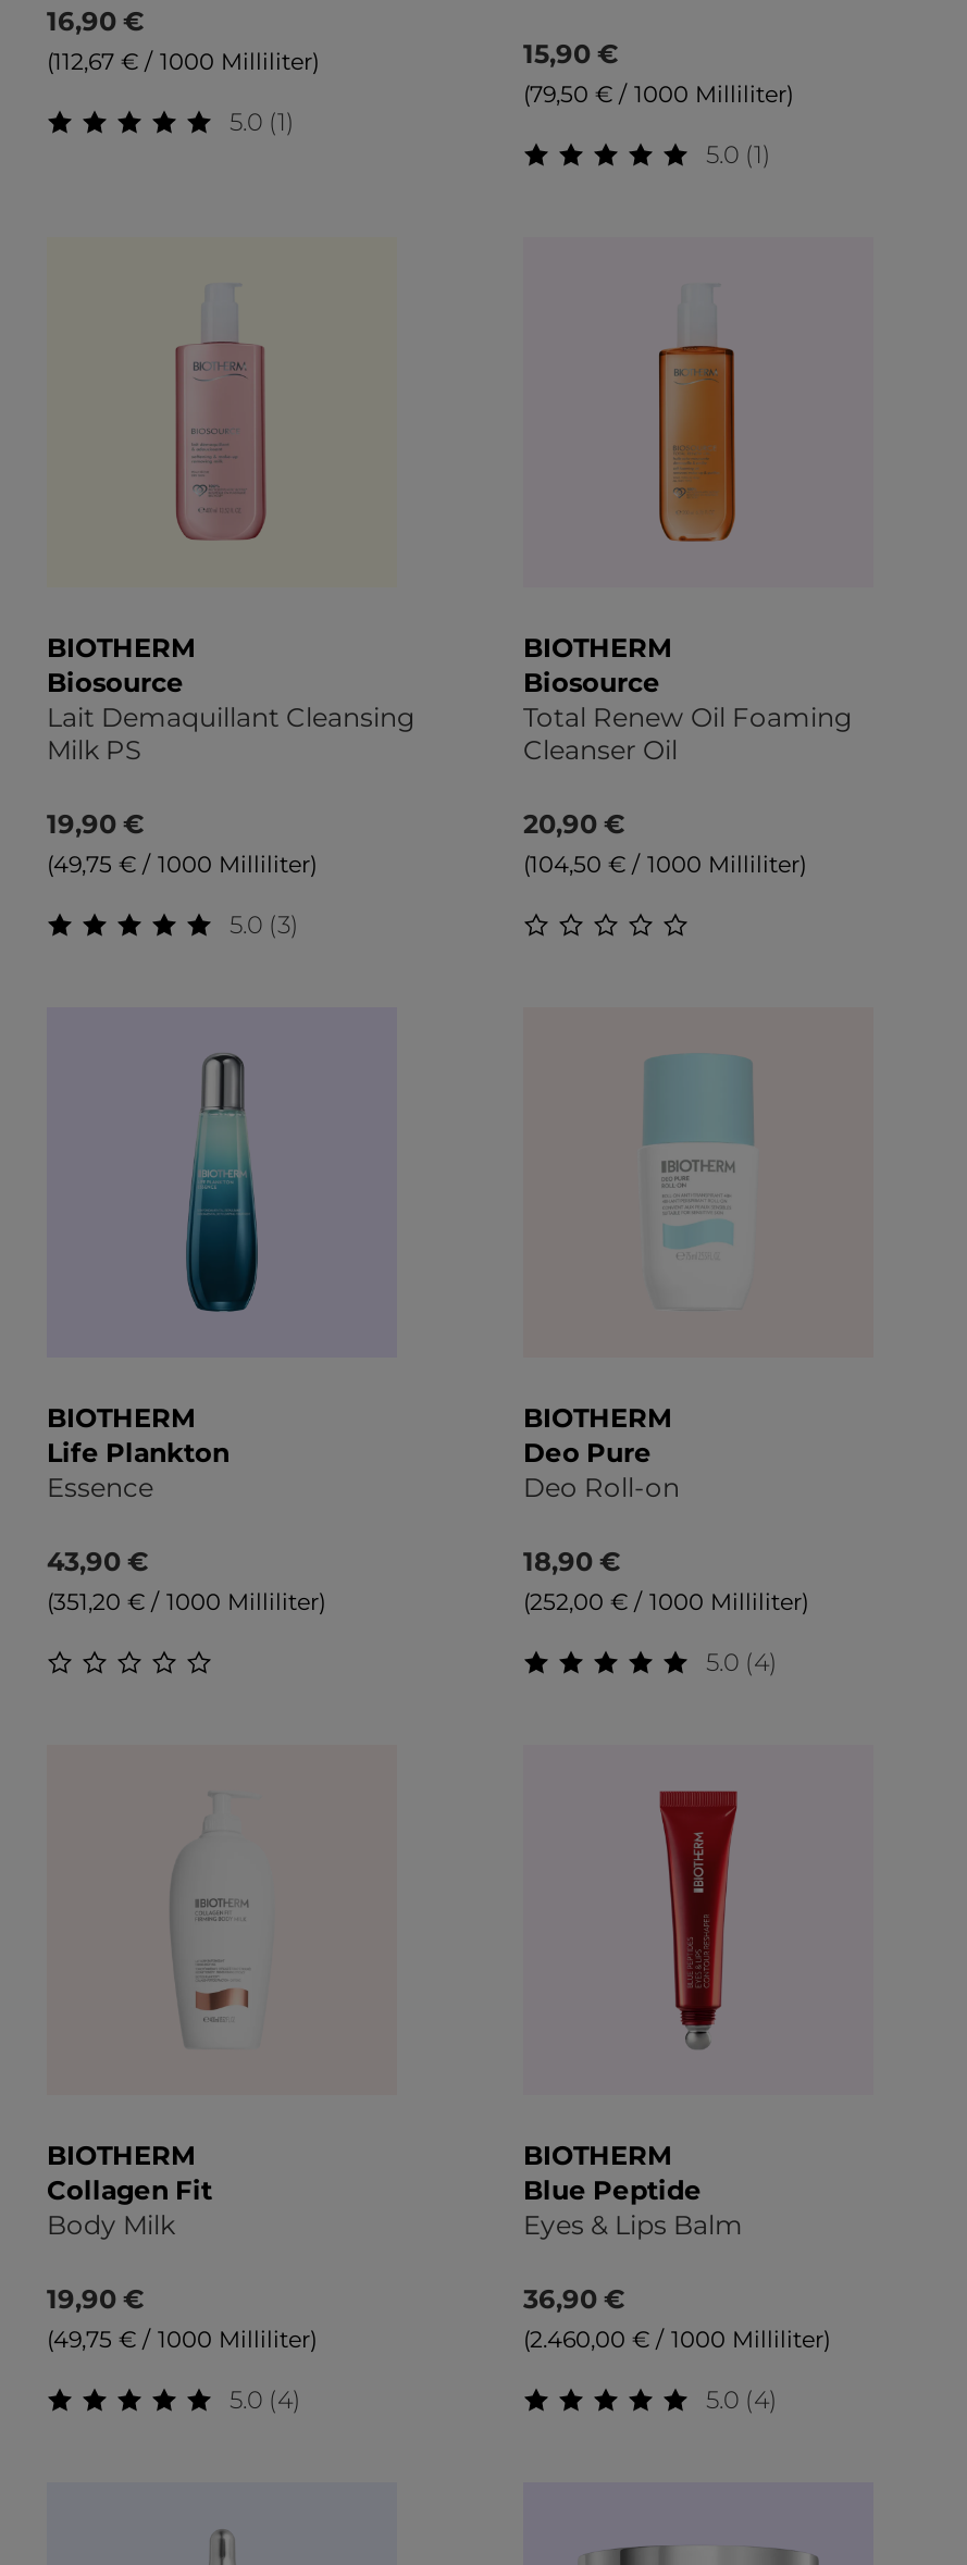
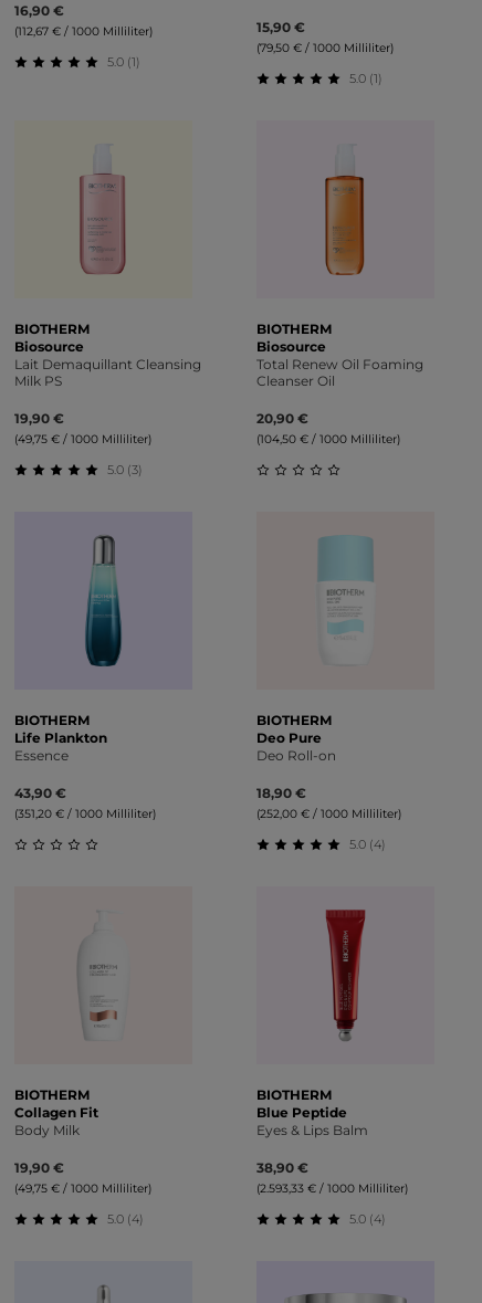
[523,2282,625,2315] 36,90 € -> [256,1159,308,1176] 38,90 €
[523,2326,830,2354] (2.460,00 € / 1000 Milliliter) -> [256,1181,408,1196] (2.593,33 € / 1000 Milliliter)

